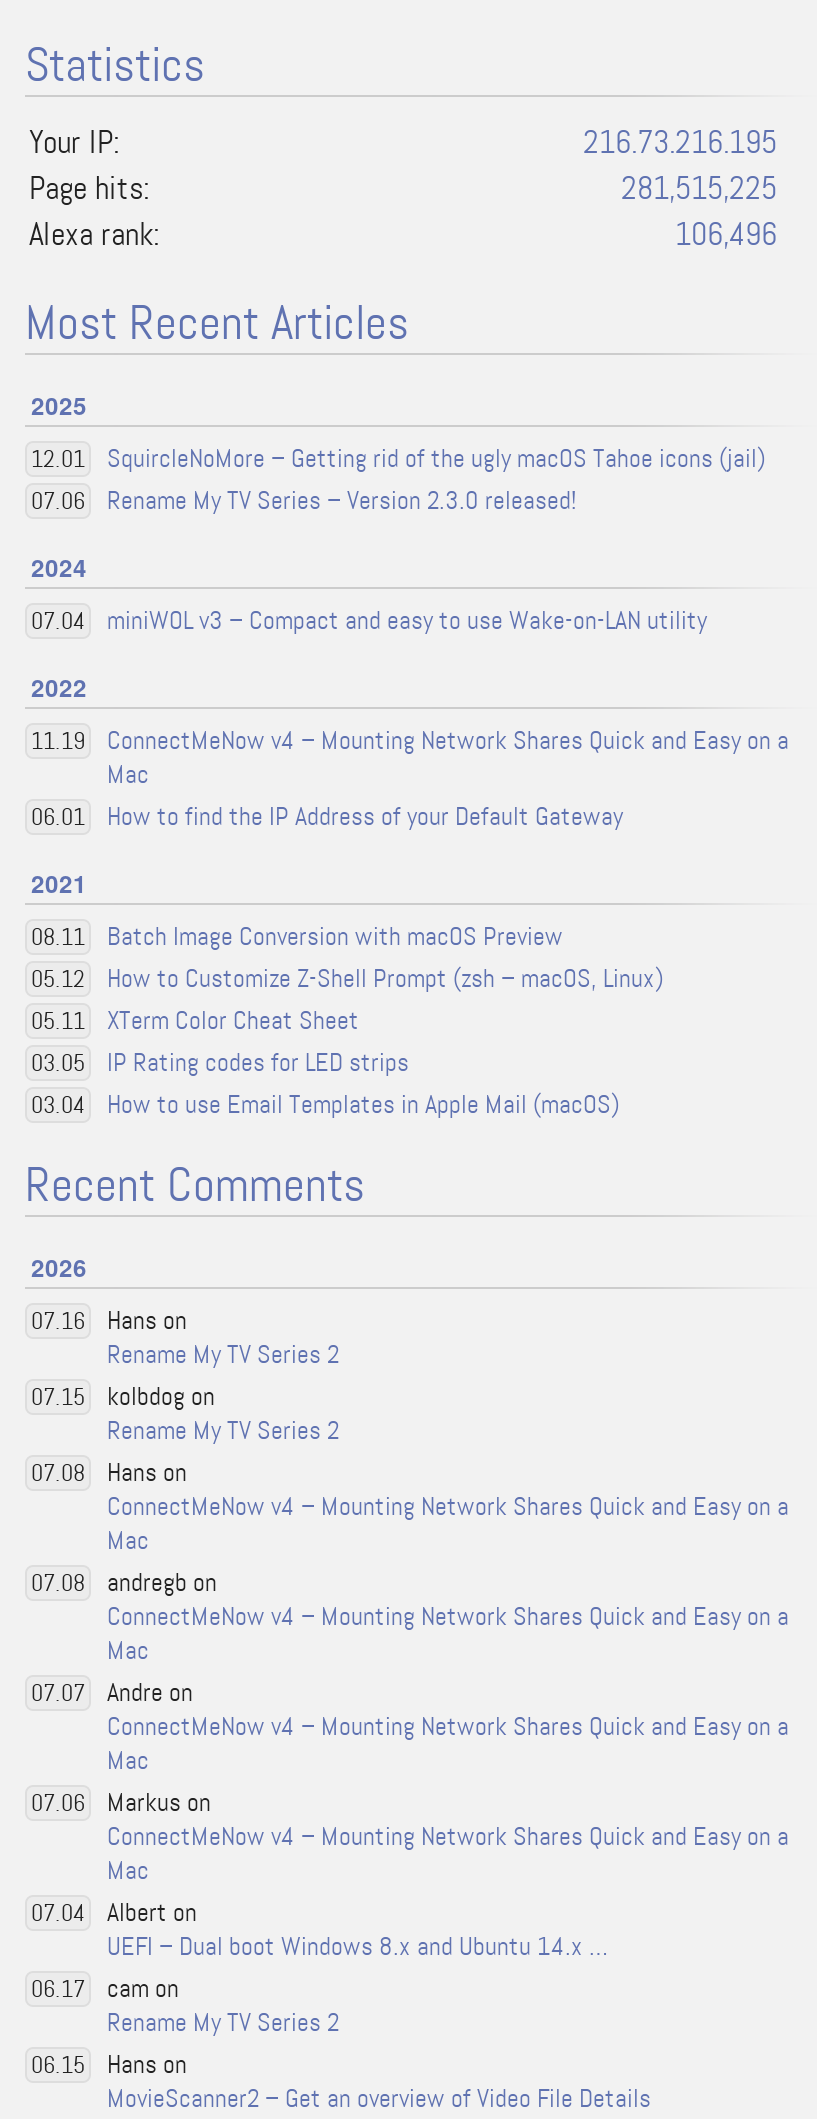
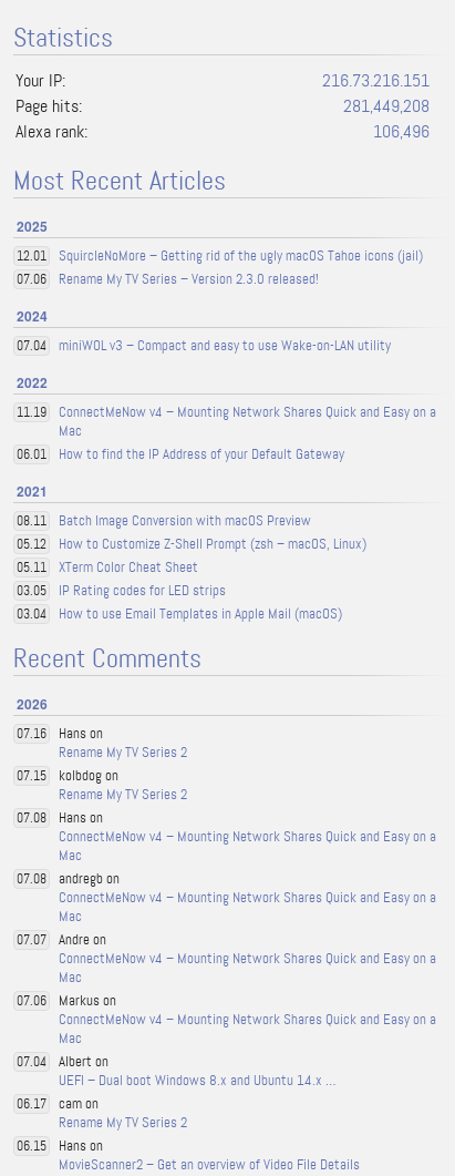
[583,121,777,163] 216.73.216.195 -> [322,69,430,92] 216.73.216.151
[621,167,777,209] 281,515,225 -> [343,94,430,117] 281,449,208

